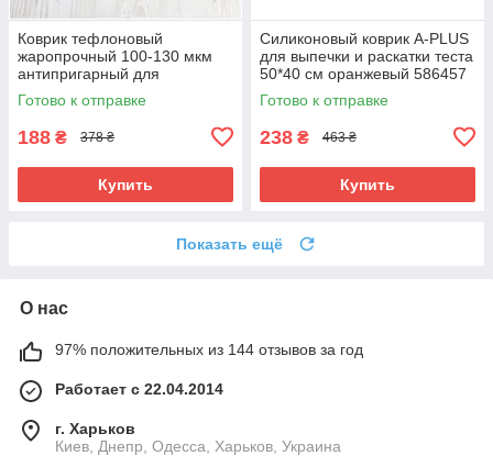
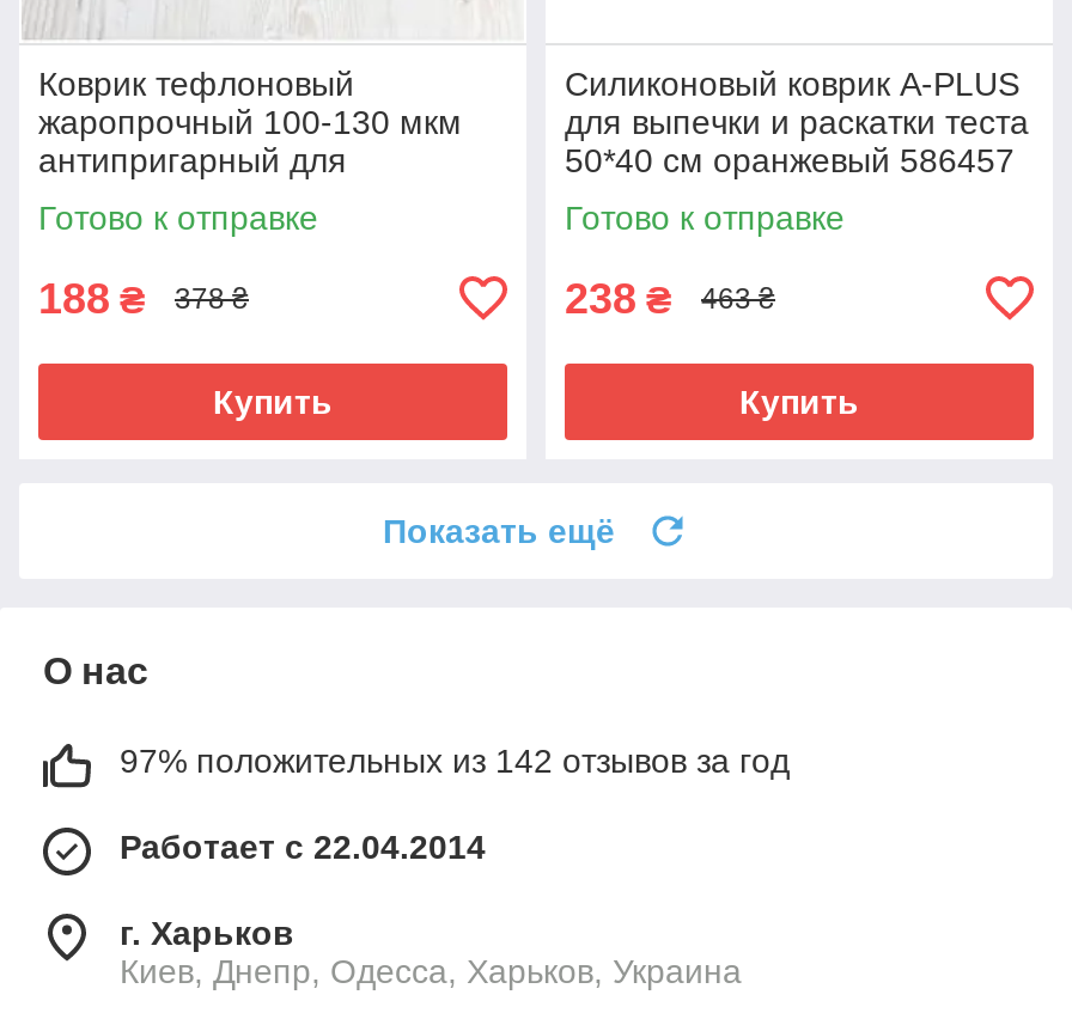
[55,340,363,358] 97% положительных из 144 отзывов за год -> [120,741,790,779] 97% положительных из 142 отзывов за год

